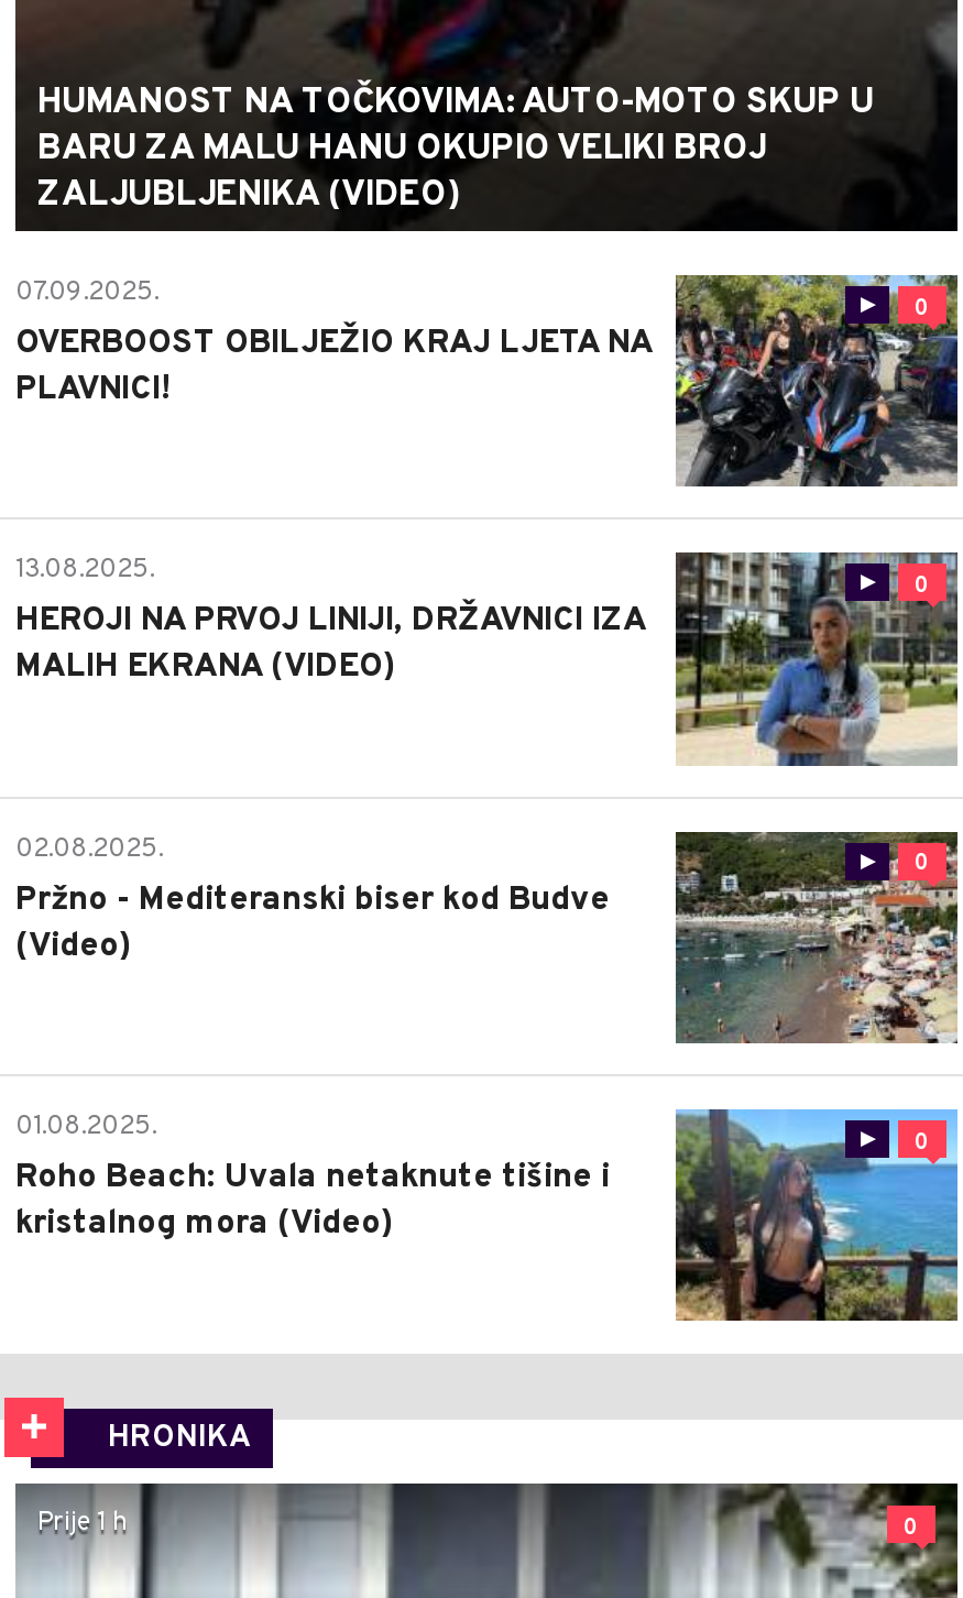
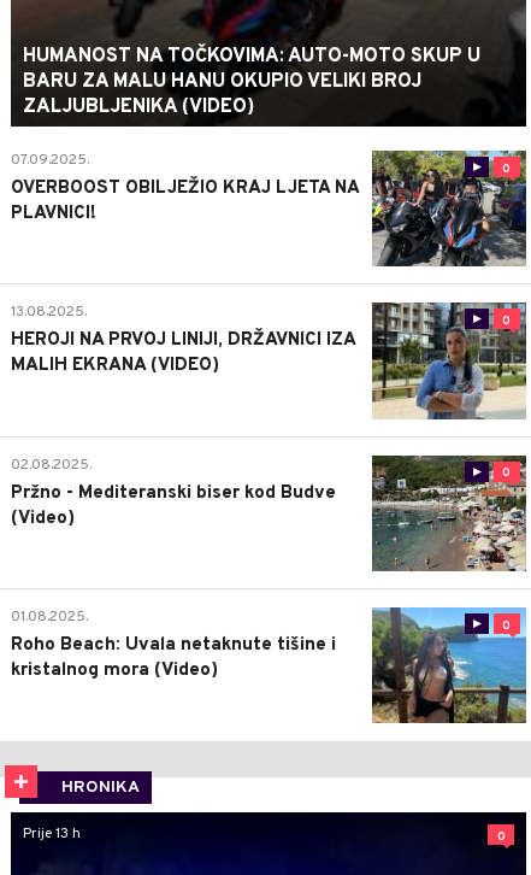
[37,1506,128,1541] Prije 1 h -> [23,825,81,844] Prije 13 h

